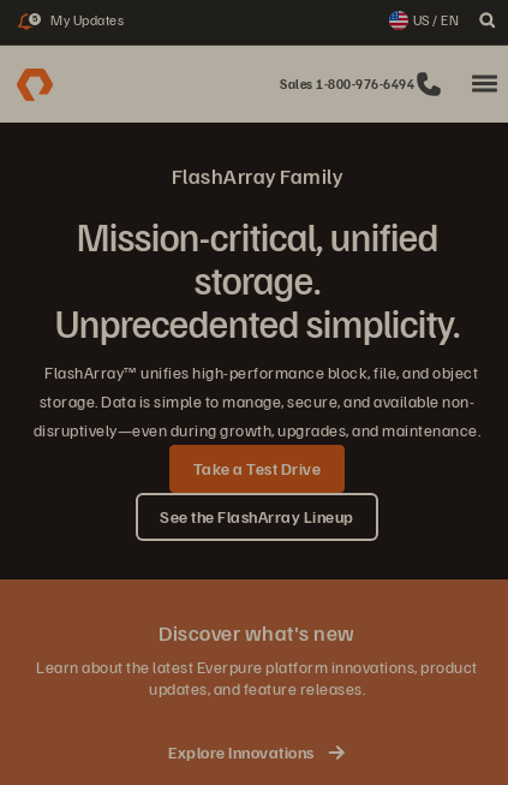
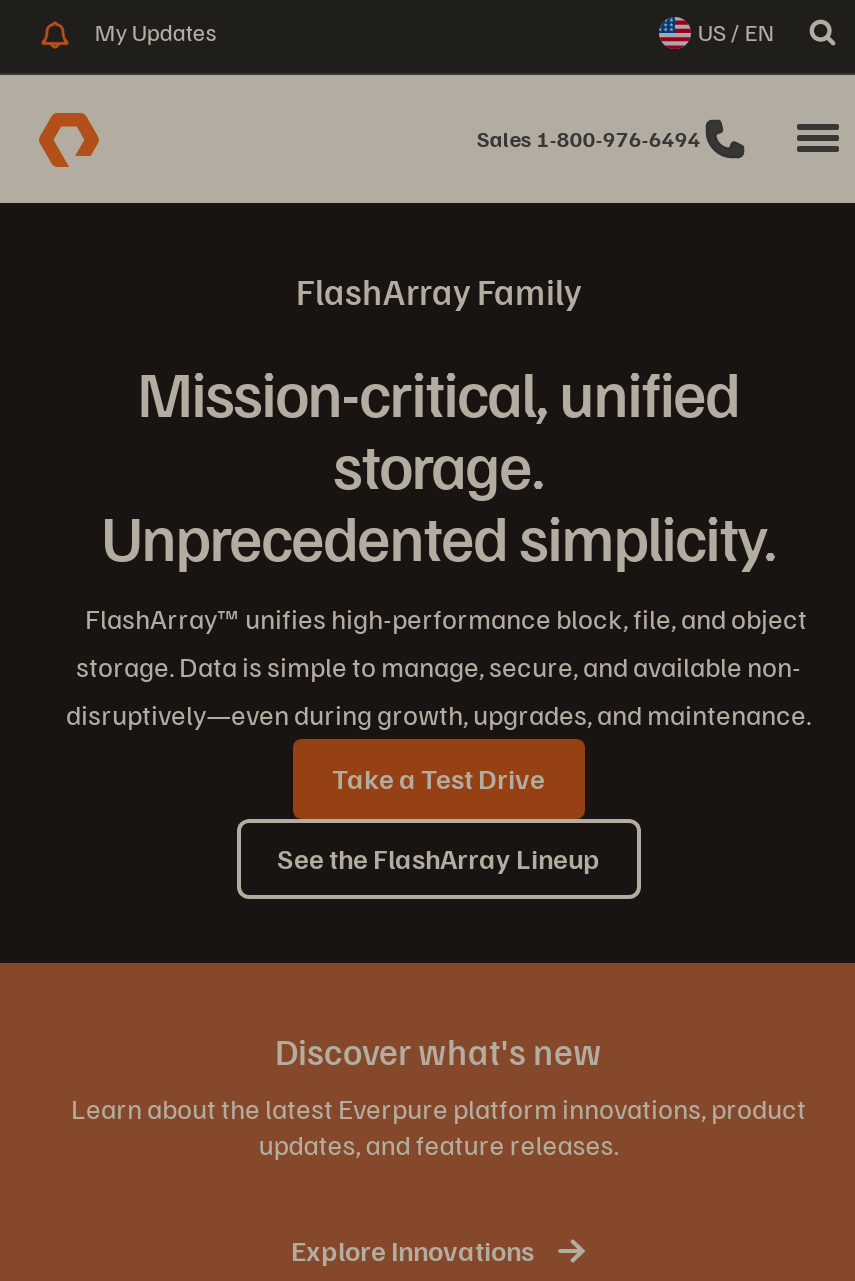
[32,12,37,24] 5 -> none

